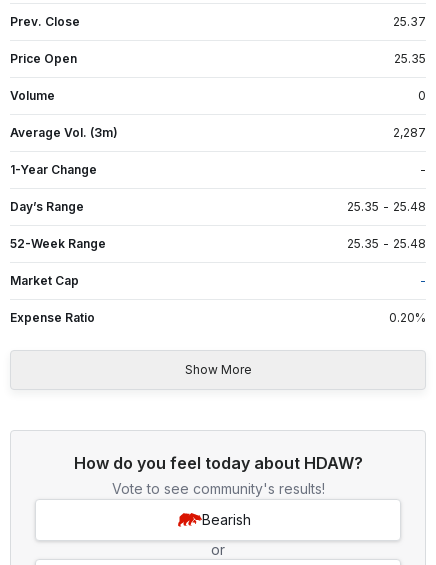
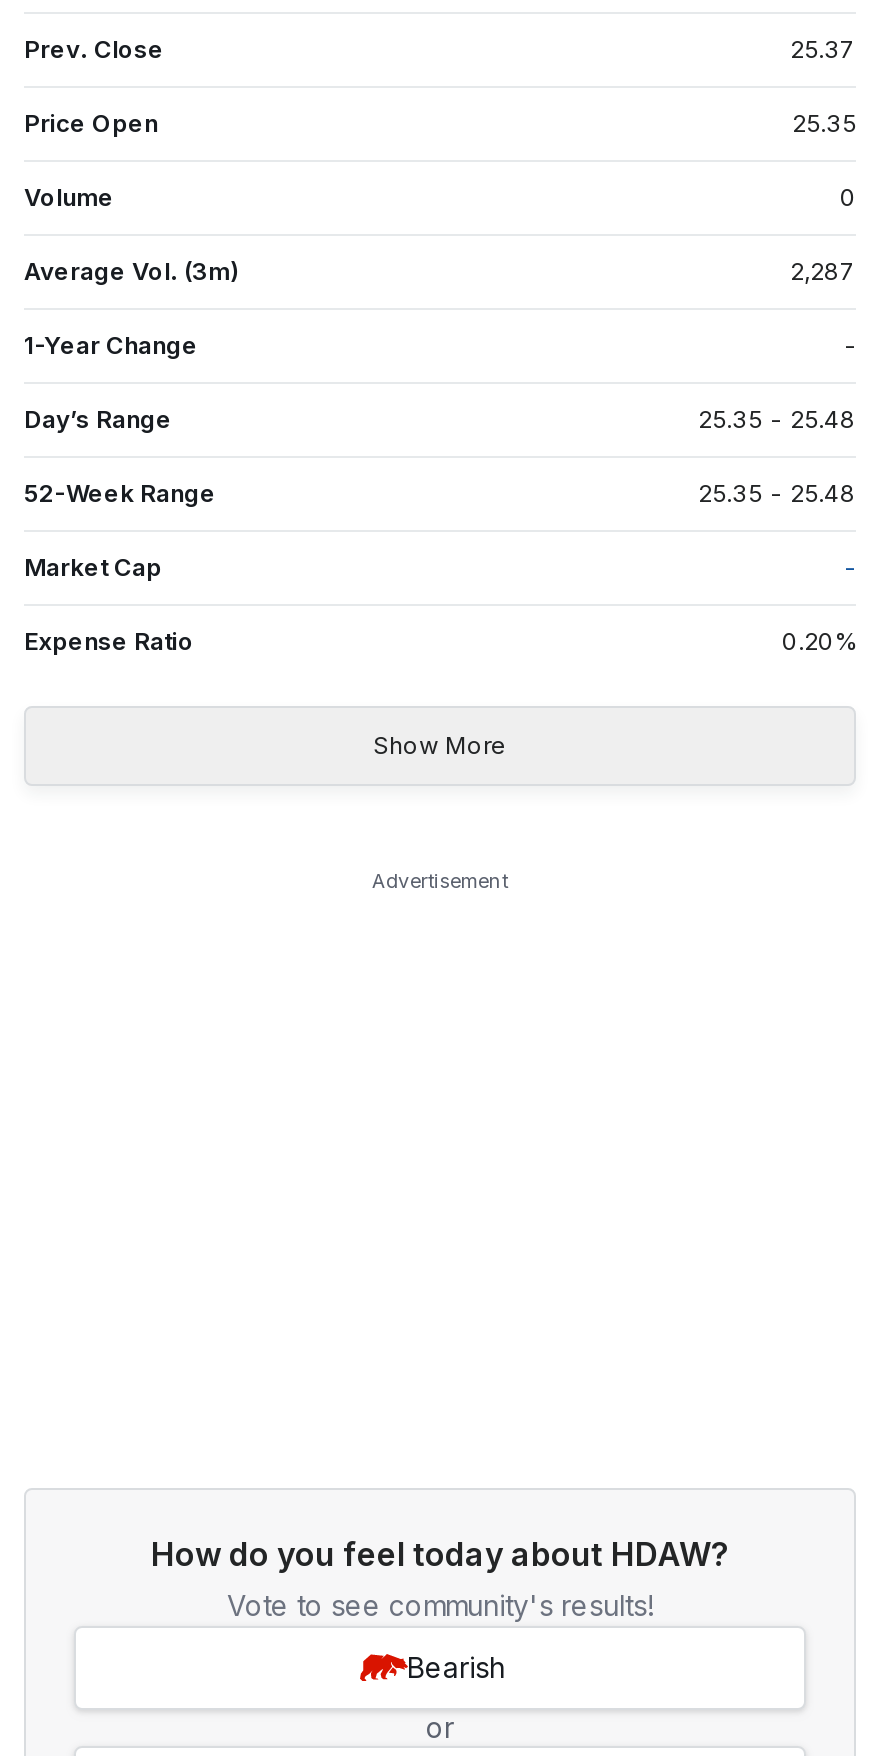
none -> [372,868,508,892] Advertisement

